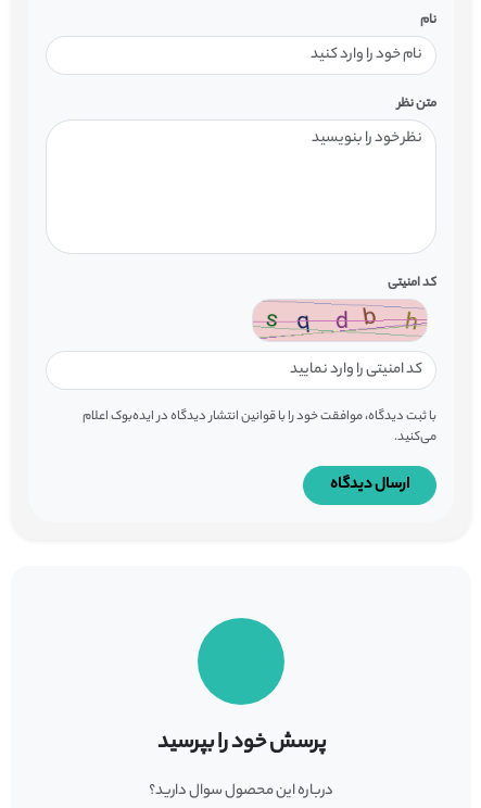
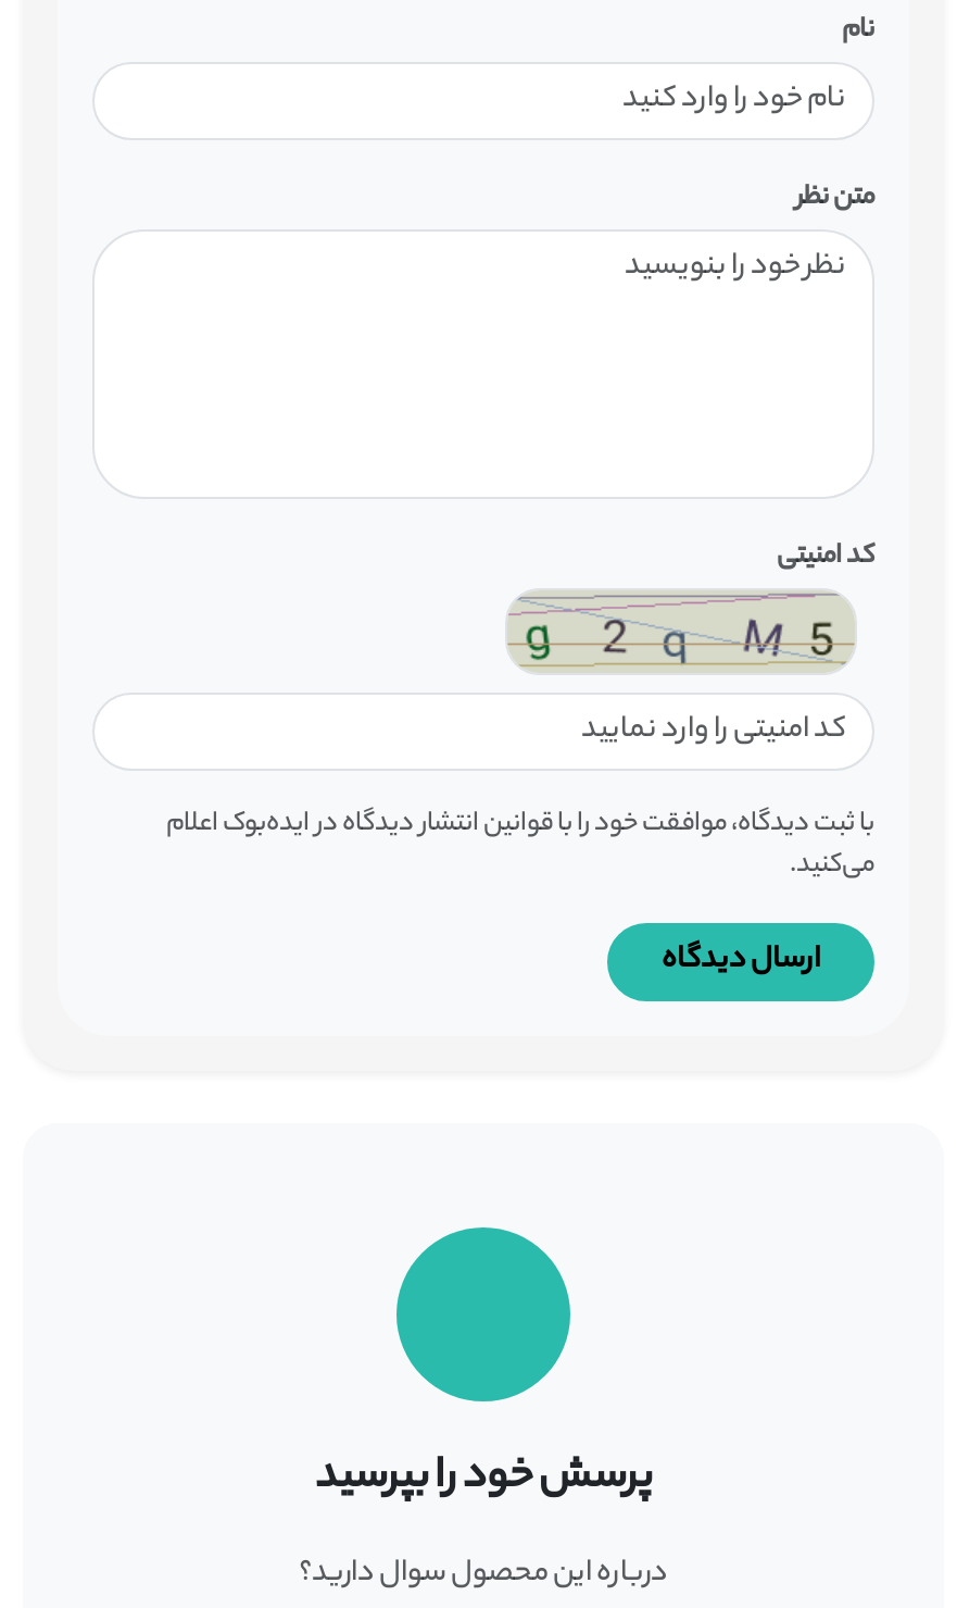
[254,301,427,339] [image] -> [509,590,851,669] [image]

